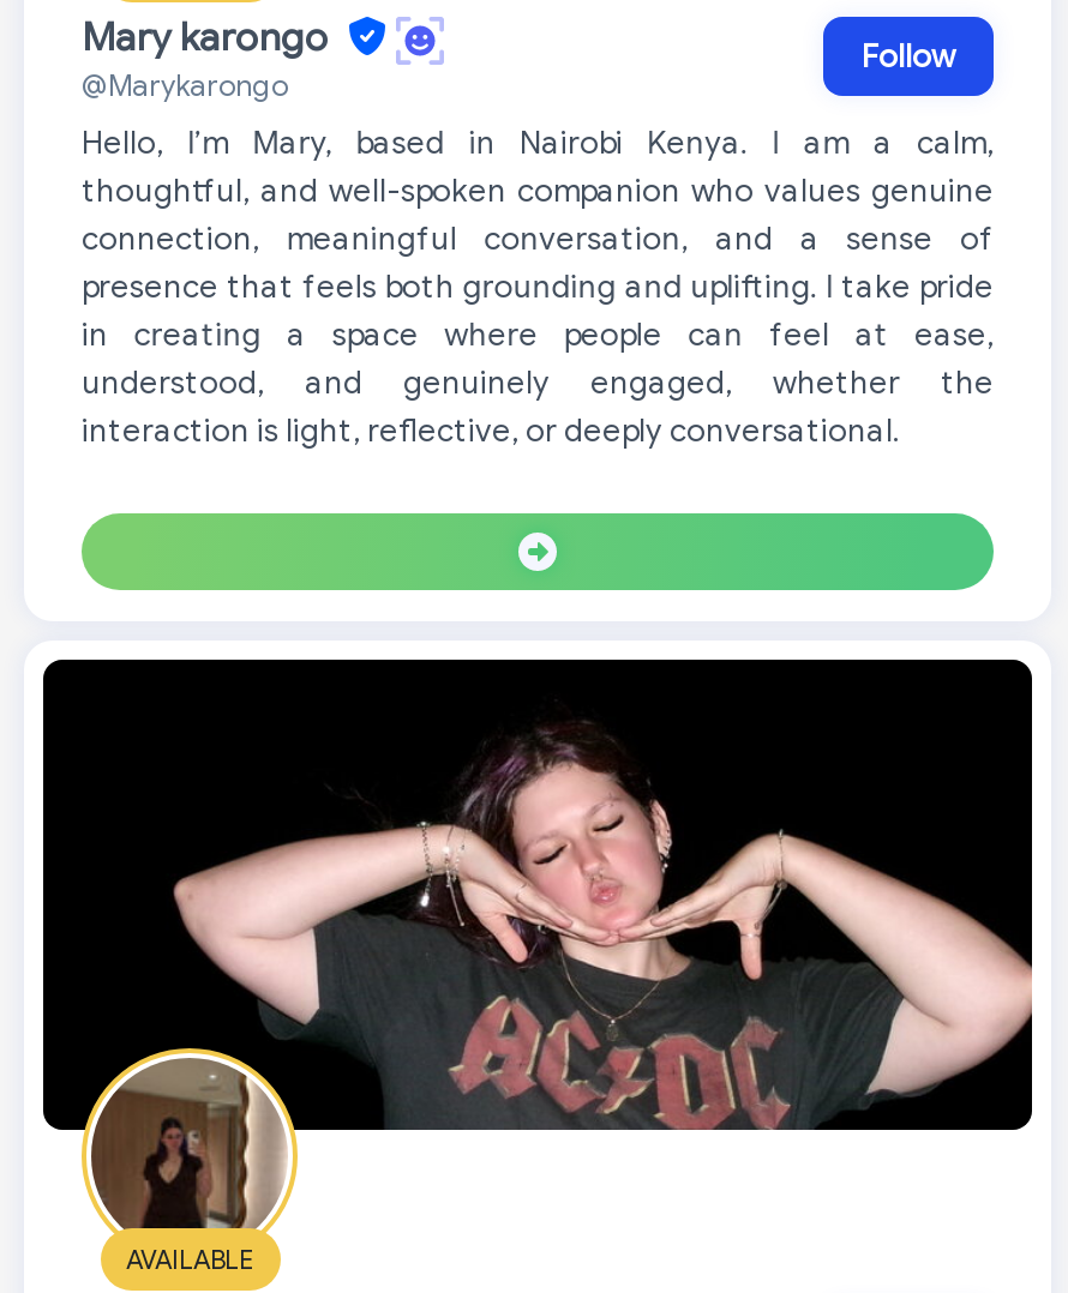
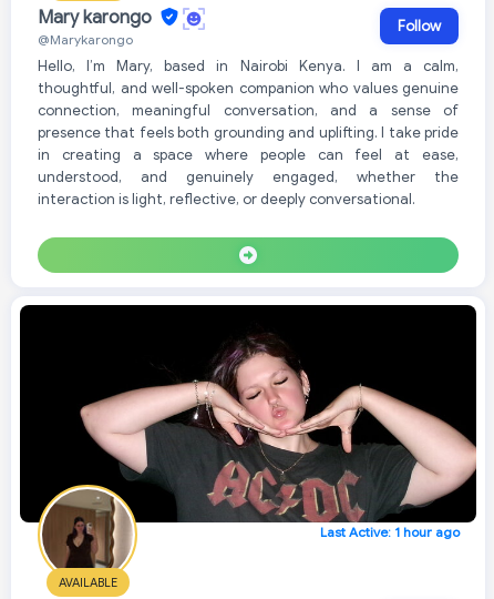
none -> [320,524,460,540] Last Active: 1 hour ago

